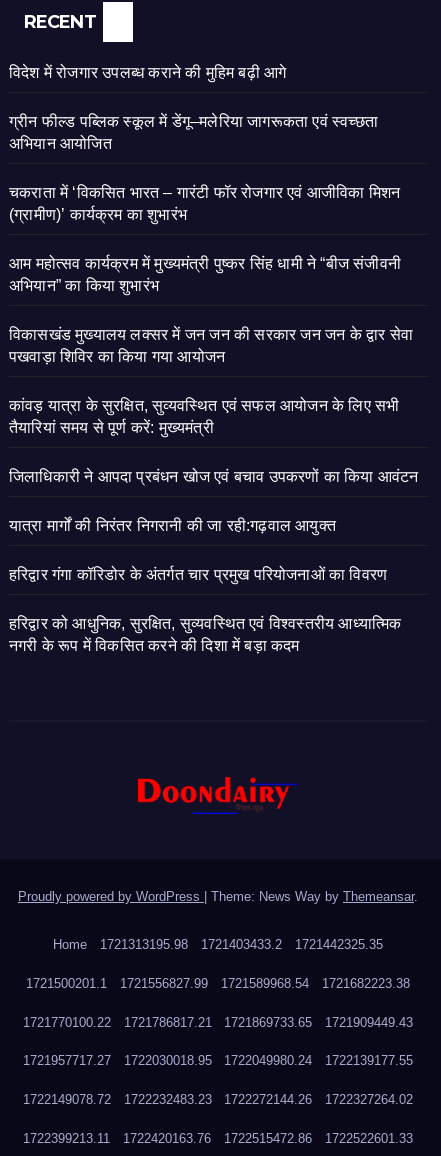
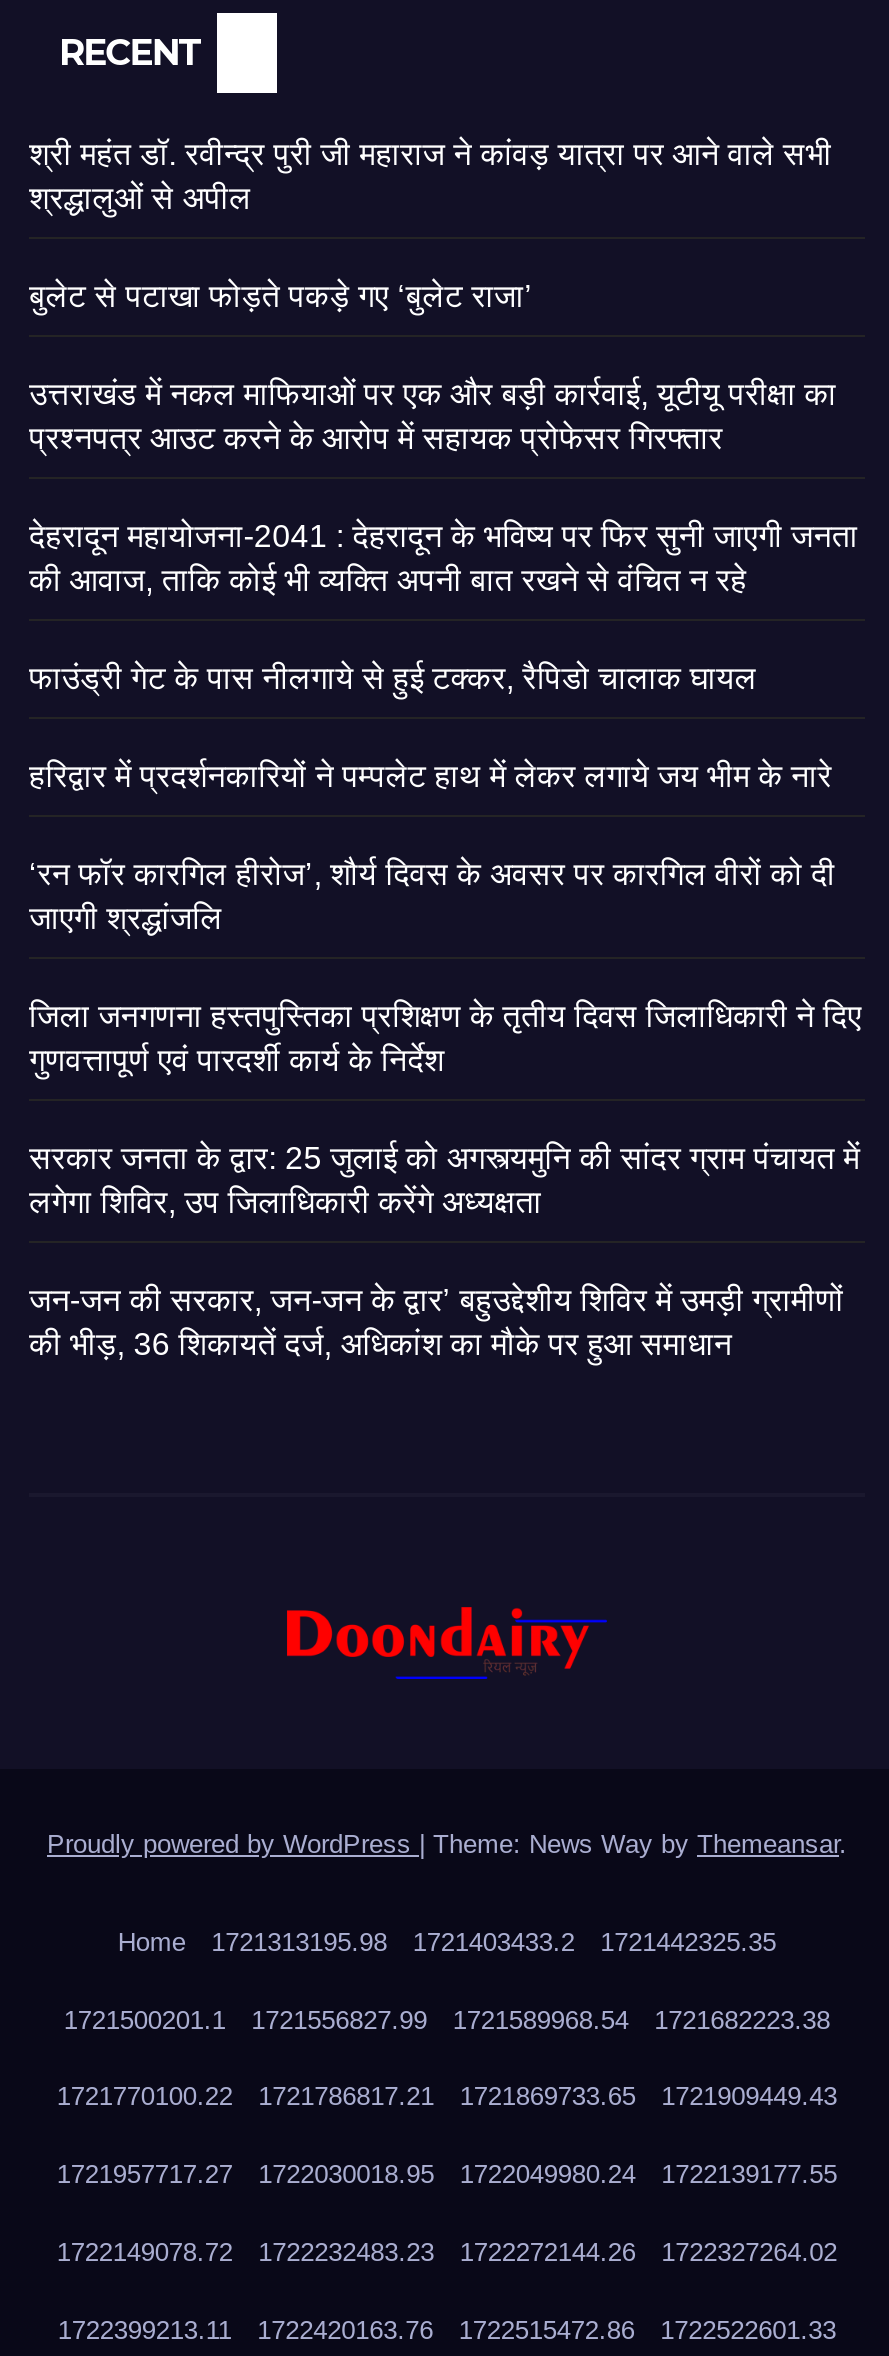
[9,64,286,81] विदेश में रोजगार उपलब्ध कराने की मुहिम बढ़ी आगे -> [29,136,832,214] श्री महंत डॉ. रवीन्द्र पुरी जी महाराज ने कांवड़ यात्रा पर आने वाले सभी | श्रद्धालुओं से अपील
[9,113,378,152] ग्रीन फील्ड पब्लिक स्कूल में डेंगू–मलेरिया जागरूकता एवं स्वच्छता | अभियान आयोजित -> [29,278,533,312] बुलेट से पटाखा फोड़ते पकड़े गए ‘बुलेट राजा’
[9,184,400,223] चकराता में ‘विकसित भारत – गारंटी फॉर रोजगार एवं आजीविका मिशन | (ग्रामीण)’ कार्यक्रम का शुभारंभ -> [29,376,837,454] उत्तराखंड में नकल माफियाओं पर एक और बड़ी कार्रवाई, यूटीयू परीक्षा का | प्रश्नपत्र आउट करने के आरोप में सहायक प्रोफेसर गिरफ्तार
[9,255,401,294] आम महोत्सव कार्यक्रम में मुख्यमंत्री पुष्कर सिंह धामी ने “बीज संजीवनी | अभियान” का किया शुभारंभ -> [29,518,858,596] देहरादून महायोजना-2041 : देहरादून के भविष्य पर फिर सुनी जाएगी जनता | की आवाज, ताकि कोई भी व्यक्ति अपनी बात रखने से वंचित न रहे
[9,326,413,365] विकासखंड मुख्यालय लक्सर में जन जन की सरकार जन जन के द्वार सेवा | पखवाड़ा शिविर का किया गया आयोजन -> [29,660,757,694] फाउंड्री गेट के पास नीलगाये से हुई टक्कर, रैपिडो चालाक घायल
[9,397,399,436] कांवड़ यात्रा के सुरक्षित, सुव्यवस्थित एवं सफल आयोजन के लिए सभी | तैयारियां समय से पूर्ण करें: मुख्यमंत्री -> [29,758,832,792] हरिद्वार में प्रदर्शनकारियों ने पम्पलेट हाथ में लेकर लगाये जय भीम के नारे
[9,468,419,485] जिलाधिकारी ने आपदा प्रबंधन खोज एवं बचाव उपकरणों का किया आवंटन -> [29,856,835,934] ‘रन फॉर कारगिल हीरोज’, शौर्य दिवस के अवसर पर कारगिल वीरों को दी | जाएगी श्रद्धांजलि
[9,517,336,534] यात्रा मार्गों की निरंतर निगरानी की जा रही:गढ़वाल आयुक्त -> [29,998,862,1076] जिला जनगणना हस्तपुस्तिका प्रशिक्षण के तृतीय दिवस जिलाधिकारी ने दिए | गुणवत्तापूर्ण एवं पारदर्शी कार्य के निर्देश
[9,566,387,583] हरिद्वार गंगा कॉरिडोर के अंतर्गत चार प्रमुख परियोजनाओं का विवरण -> [29,1140,860,1218] सरकार जनता के द्वार: 25 जुलाई को अगस्त्यमुनि की सांदर ग्राम पंचायत में | लगेगा शिविर, उप जिलाधिकारी करेंगे अध्यक्षता
[9,615,401,654] हरिद्वार को आधुनिक, सुरक्षित, सुव्यवस्थित एवं विश्वस्तरीय आध्यात्मिक | नगरी के रूप में विकसित करने की दिशा में बड़ा कदम -> [29,1282,844,1360] जन-जन की सरकार, जन-जन के द्वार’ बहुउद्देशीय शिविर में उमड़ी ग्रामीणों | की भीड़, 36 शिकायतें दर्ज, अधिकांश का मौके पर हुआ समाधान

